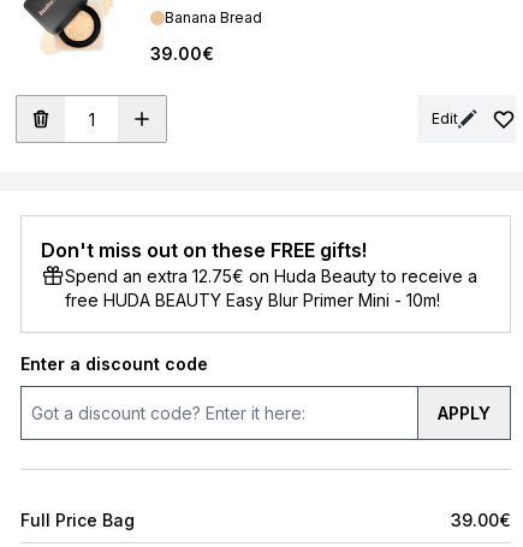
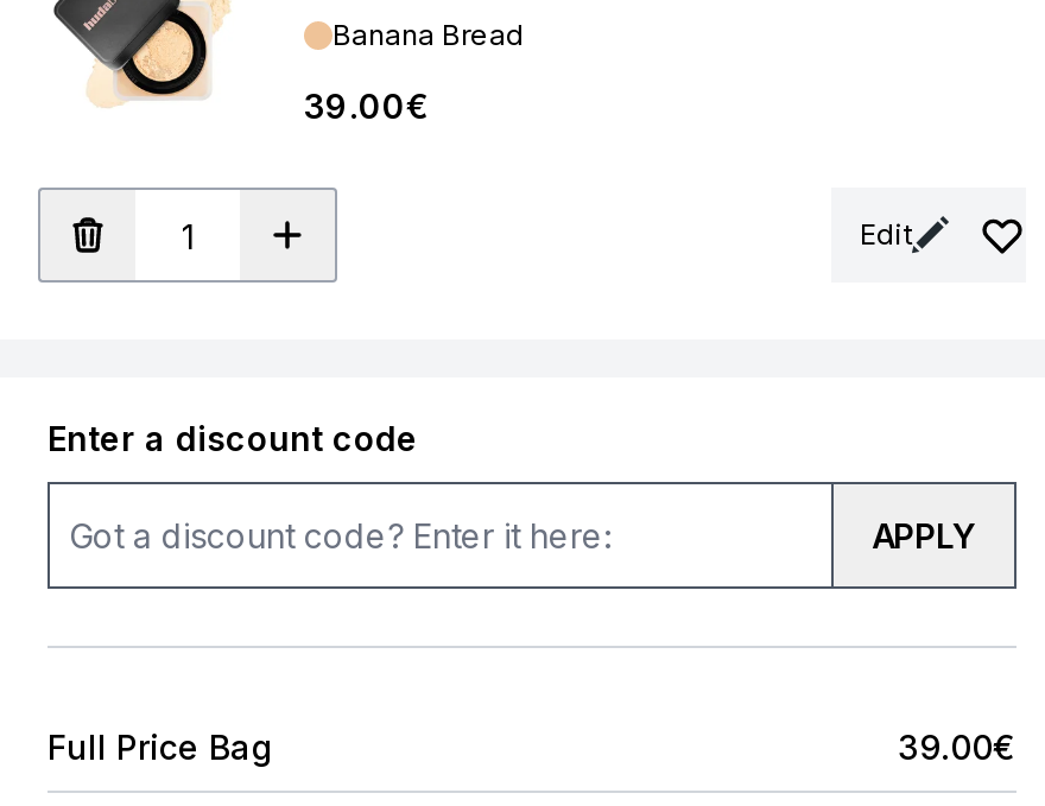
[41,238,477,310] Don't miss out on these FREE gifts! | Spend an extra 12.75€ on Huda Beauty to receive a | free HUDA BEAUTY Easy Blur Primer Mini - 10m! -> none

